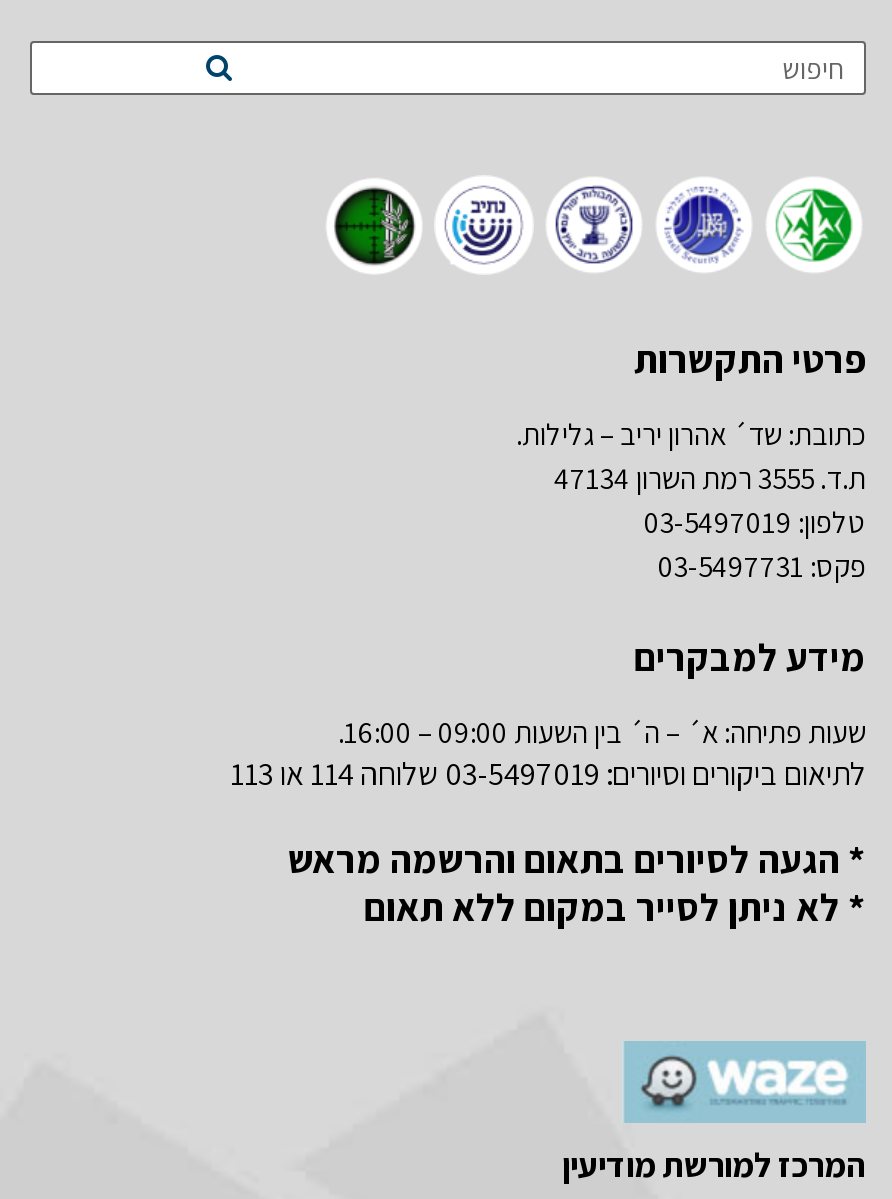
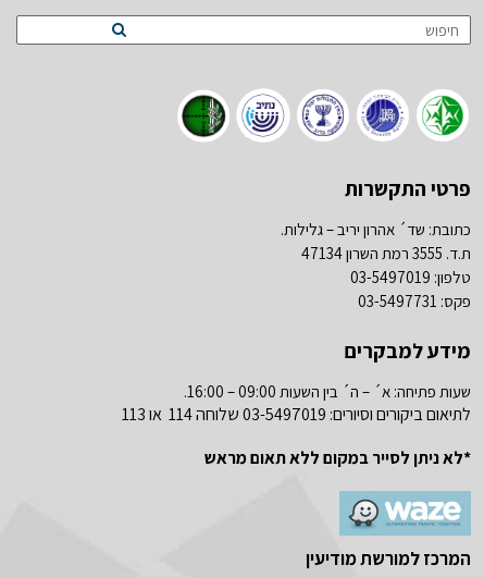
[288,835,866,931] * הגעה לסיורים בתאום והרשמה מראש | * לא ניתן לסייר במקום ללא תאום -> [204,446,471,469] *לא ניתן לסייר במקום ללא תאום מראש

